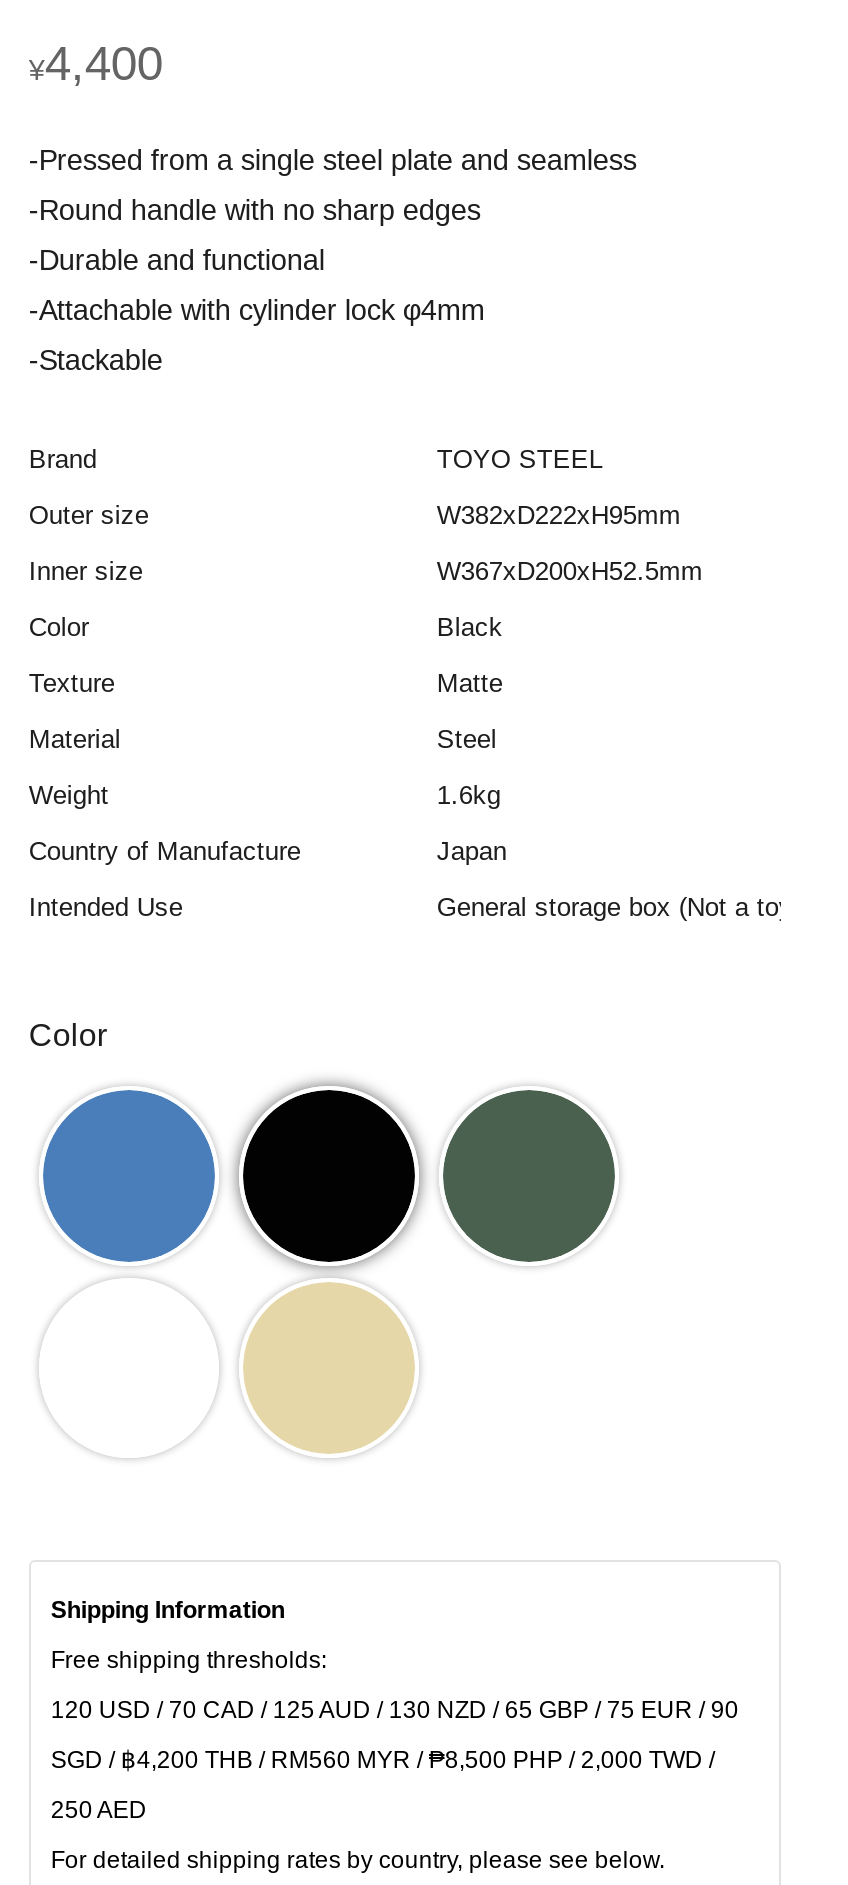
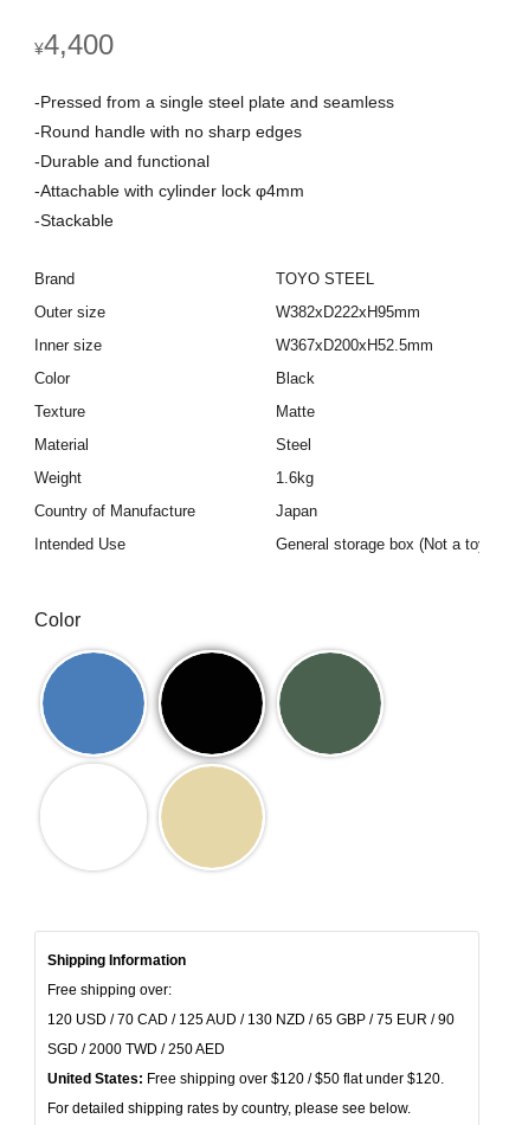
[51,1646,327,1674] Free shipping thresholds: -> [47,982,171,998] Free shipping over:
[51,1746,721,1774] SGD / ฿4,200 THB / RM560 MYR / ₱8,500 PHP / 2,000 TWD / -> [47,1041,225,1057] SGD / 2000 TWD / 250 AED
[51,1796,147,1824] 250 AED -> [47,1070,444,1087] United States: Free shipping over $120 / $50 flat under $120.

